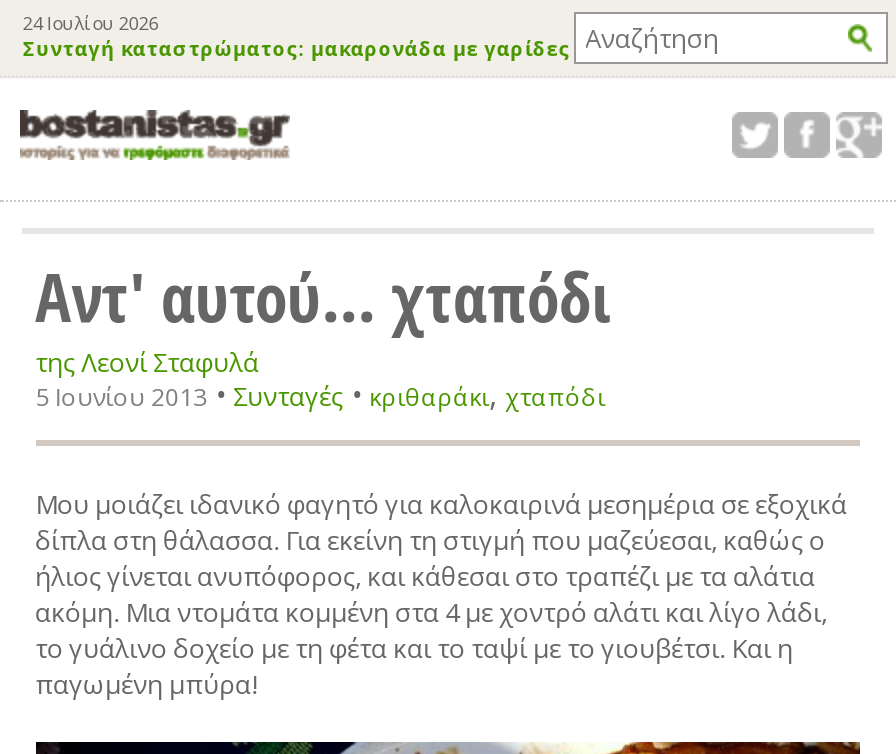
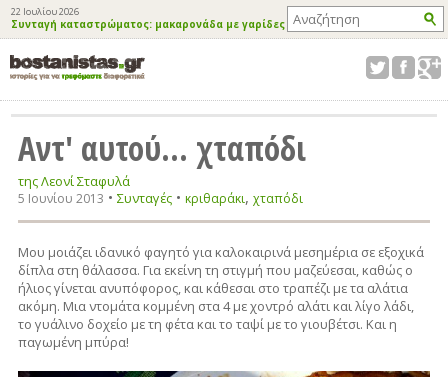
[22,10,158,36] 24 Ιουλίου 2026 -> [11,5,79,18] 22 Ιουλίου 2026

